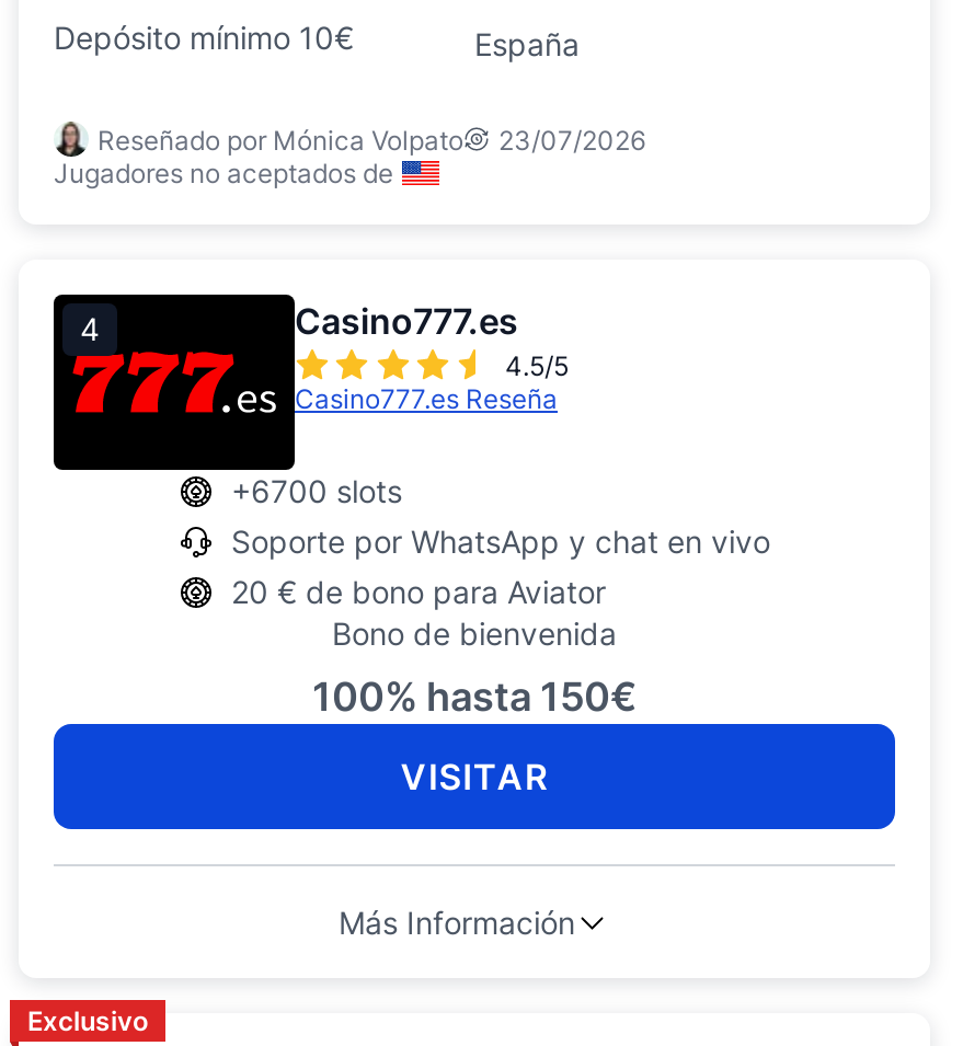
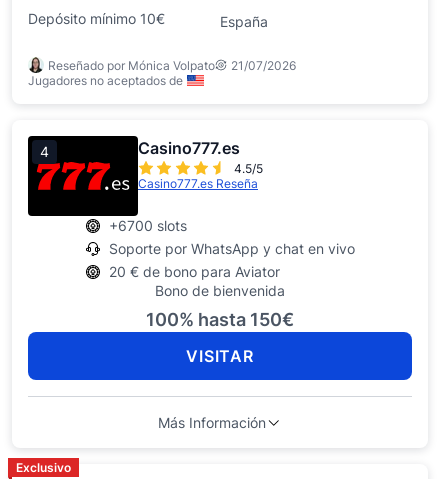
[98,123,645,156] Reseñado por Mónica Volpato 23/07/2026 -> [48,57,296,72] Reseñado por Mónica Volpato 21/07/2026

